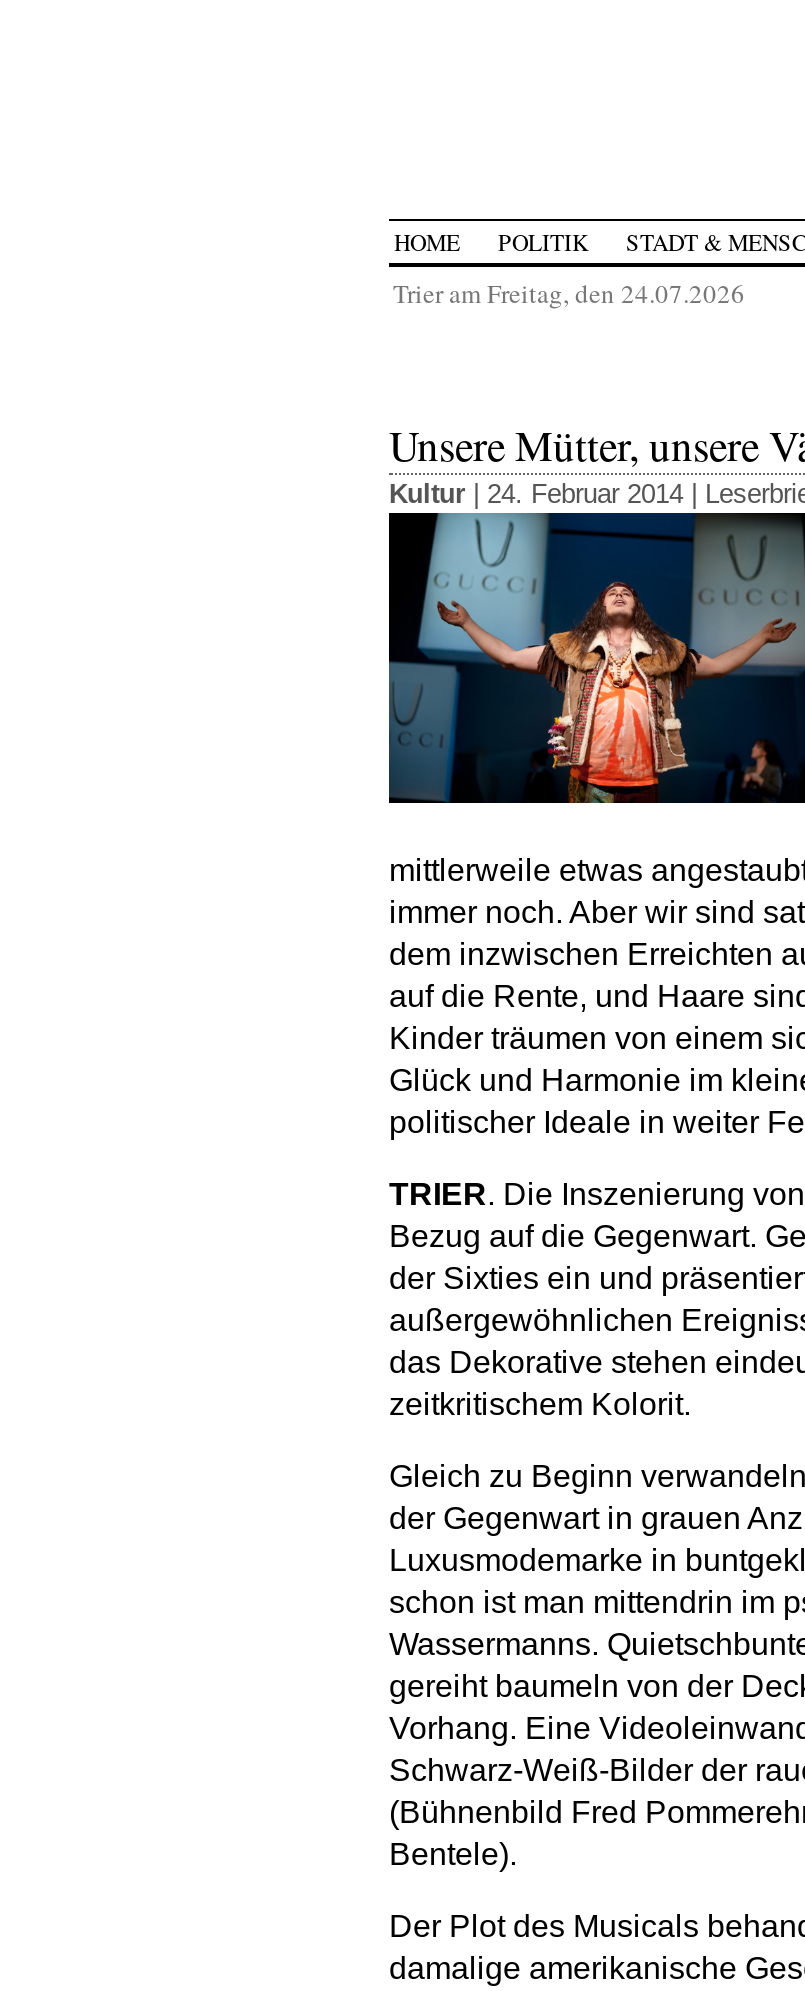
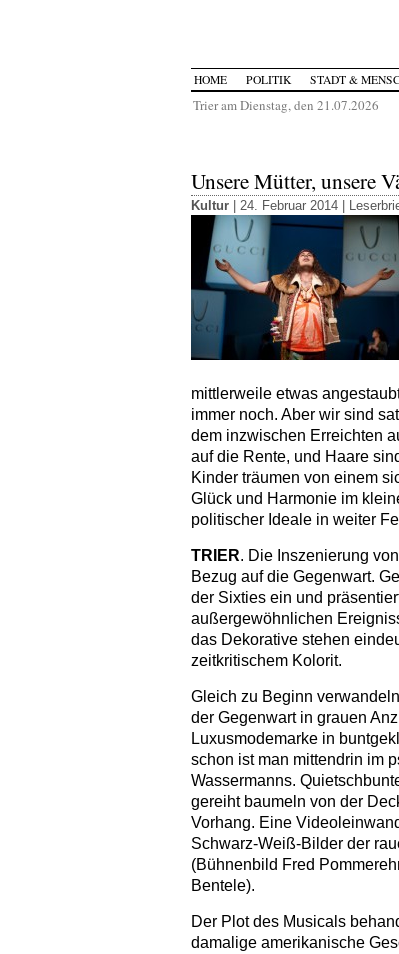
[393,275,745,311] Trier am Freitag, den 24.07.2026 -> [193,96,379,114] Trier am Dienstag, den 21.07.2026

